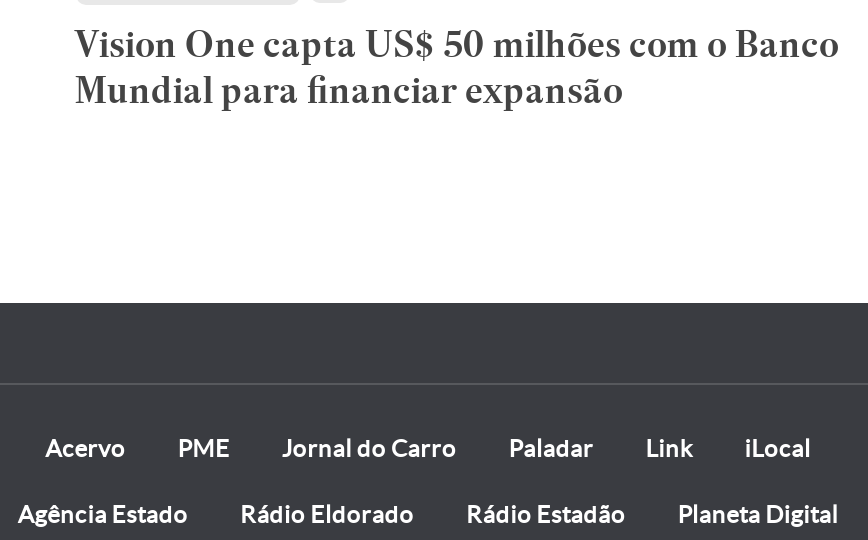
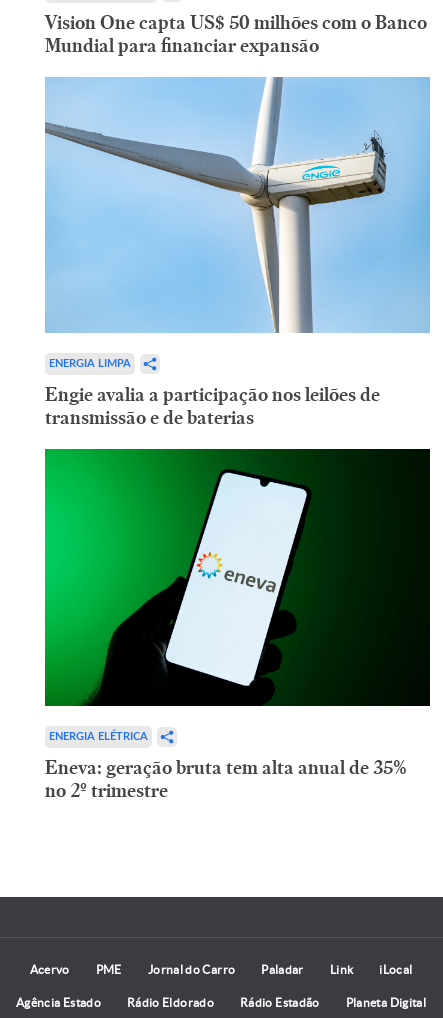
none -> [44,76,431,429] [image] | ENERGIA LIMPA | Engie avalia a participação nos leilões de | transmissão e de baterias
none -> [44,448,431,802] [image] | ENERGIA ELÉTRICA | Eneva: geração bruta tem alta anual de 35% | no 2º trimestre

